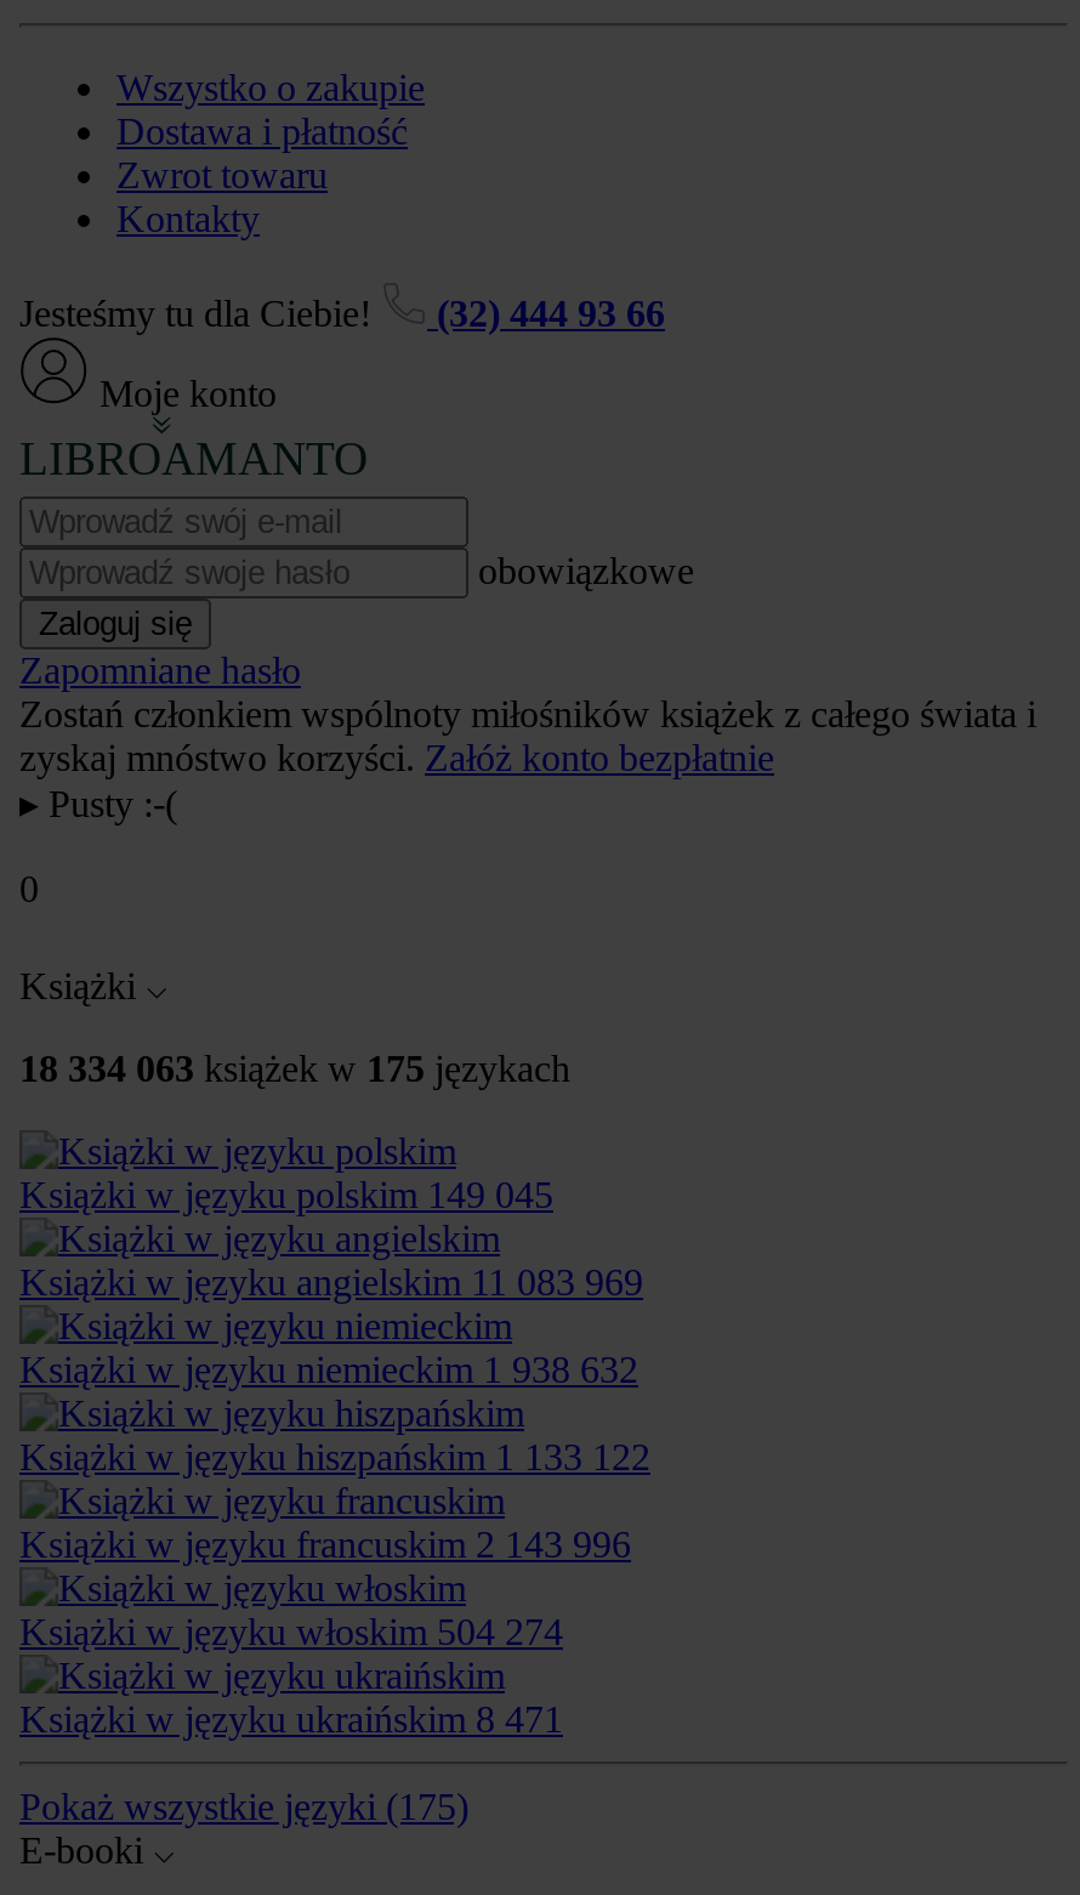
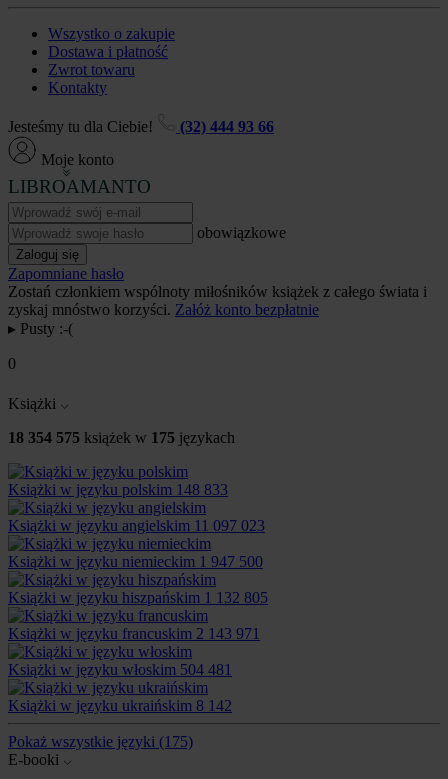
[19,1048,570,1090] 18 334 063 książek w 175 językach -> [8,429,235,446] 18 354 575 książek w 175 językach
[19,1175,553,1216] Książki w języku polskim 149 045 -> [8,481,228,498] Książki w języku polskim 148 833
[19,1262,643,1303] Książki w języku angielskim 11 083 969 -> [8,517,265,534] Książki w języku angielskim 11 097 023
[19,1349,638,1391] Książki w języku niemieckim 1 938 632 -> [8,553,263,570] Książki w języku niemieckim 1 947 500
[19,1437,650,1478] Książki w języku hiszpańskim 1 133 122 -> [8,589,268,606] Książki w języku hiszpańskim 1 132 805
[19,1524,631,1566] Książki w języku francuskim 2 143 996 -> [8,625,260,642] Książki w języku francuskim 2 143 971
[19,1612,563,1653] Książki w języku włoskim 504 274 -> [8,661,232,678] Książki w języku włoskim 504 481
[19,1699,563,1740] Książki w języku ukraińskim 8 471 -> [8,697,232,714] Książki w języku ukraińskim 8 142

